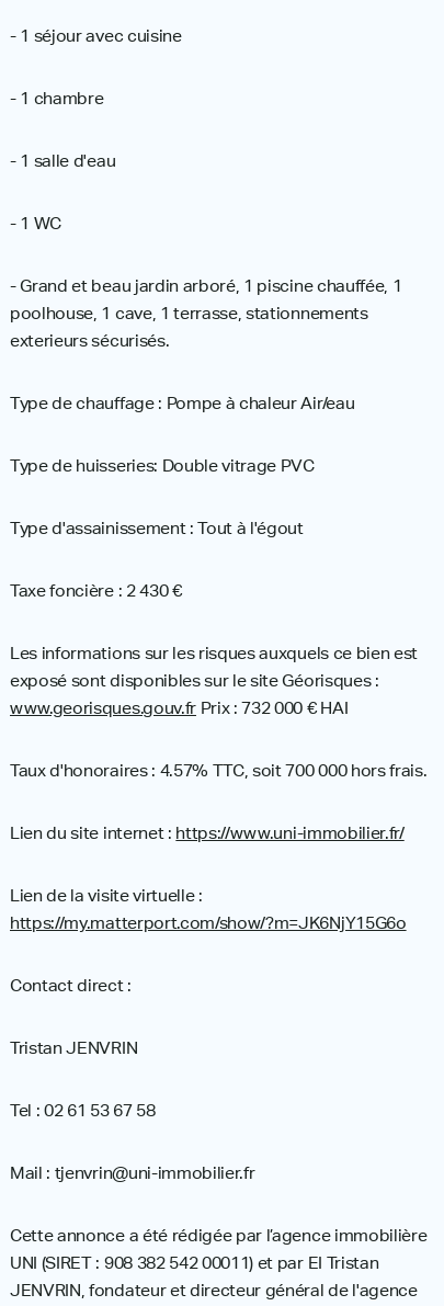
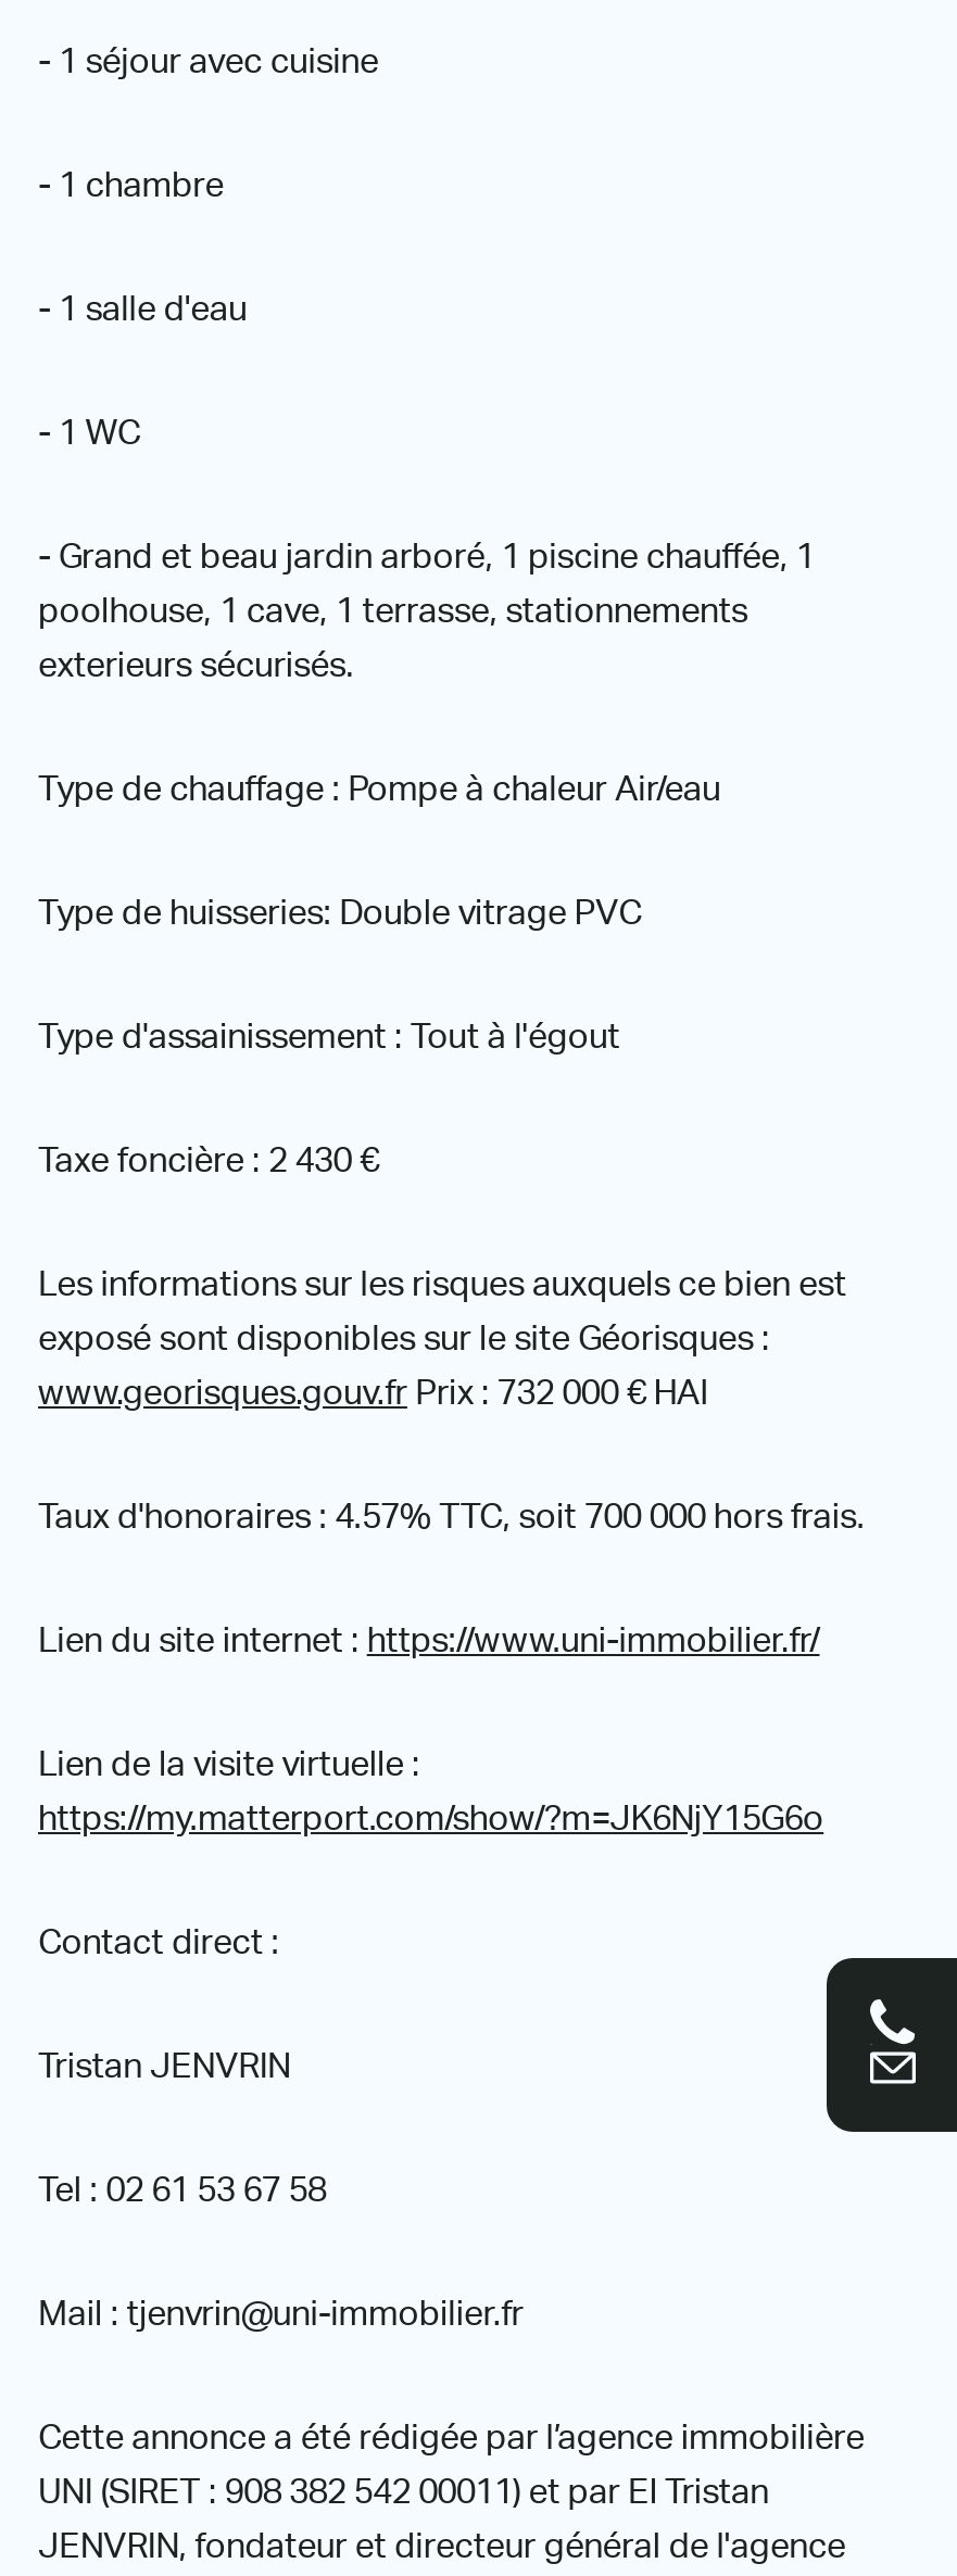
none -> [824,1956,950,2134] [image]

